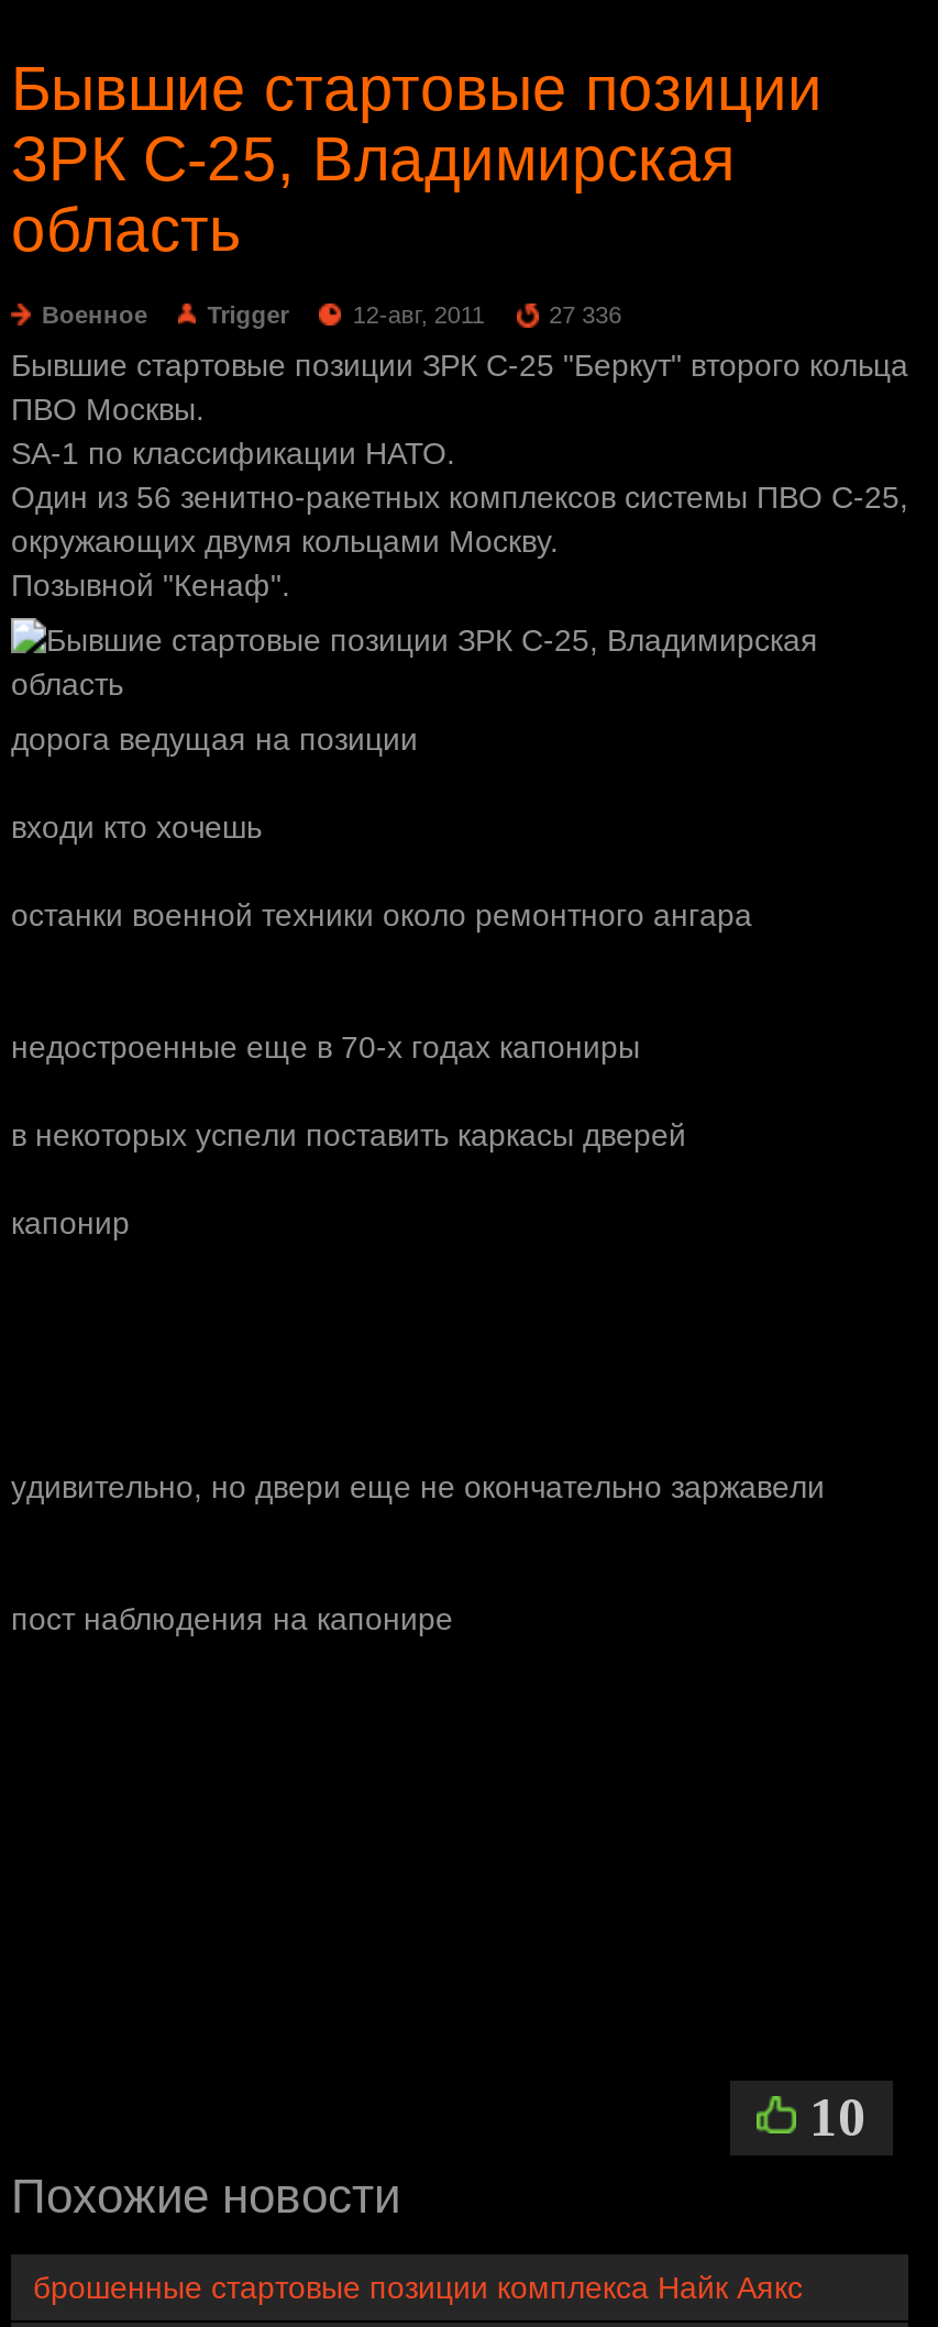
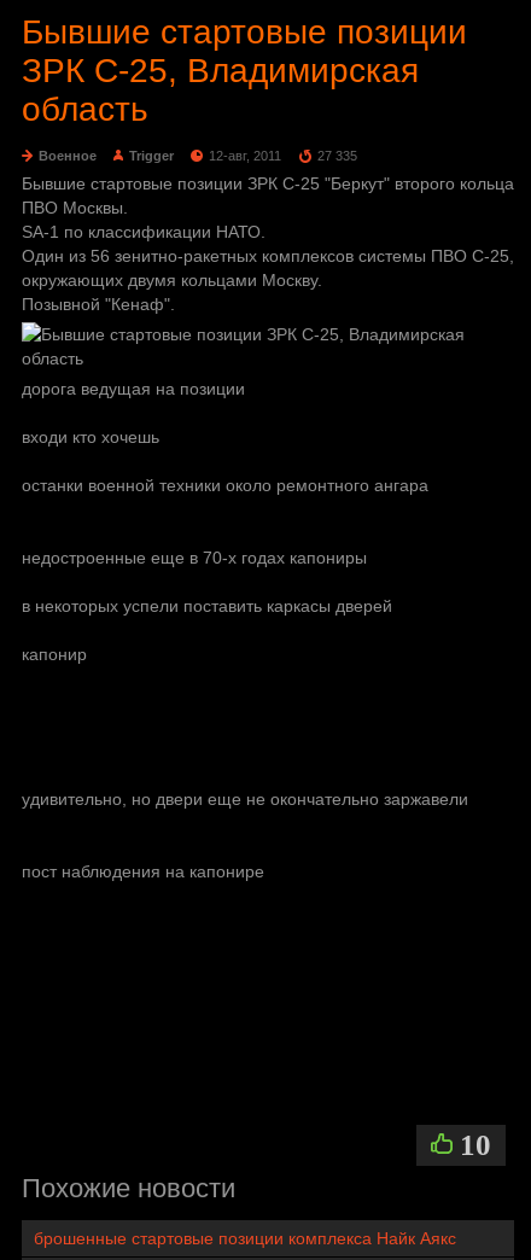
[549,301,622,328] 27 336 -> [317,148,357,163] 27 335

